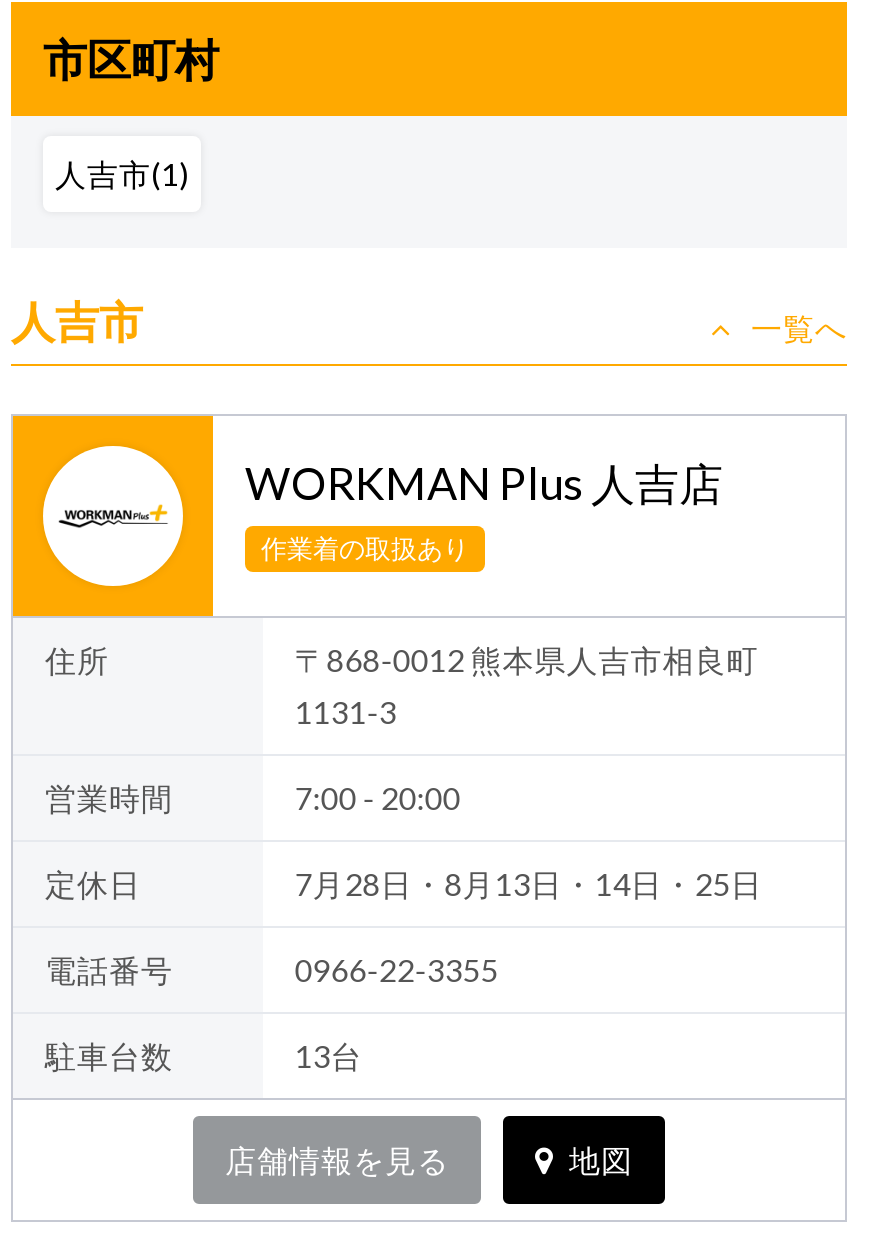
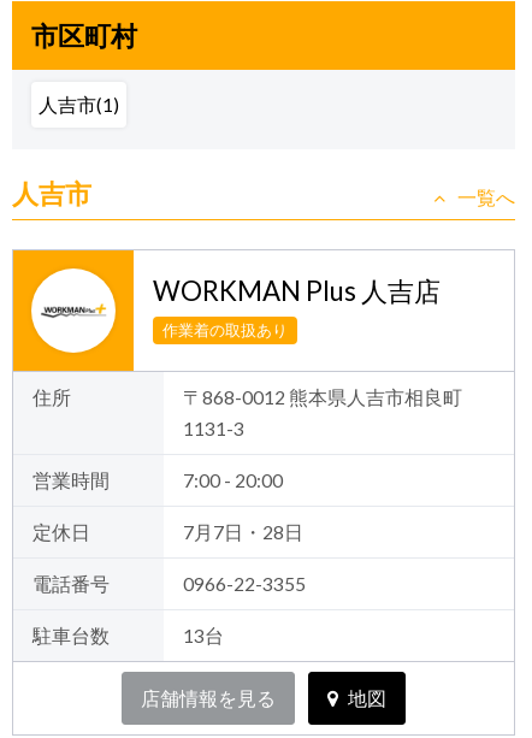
[295,867,763,903] 7月28日・8月13日・14日・25日 -> [183,522,303,543] 7月7日・28日

